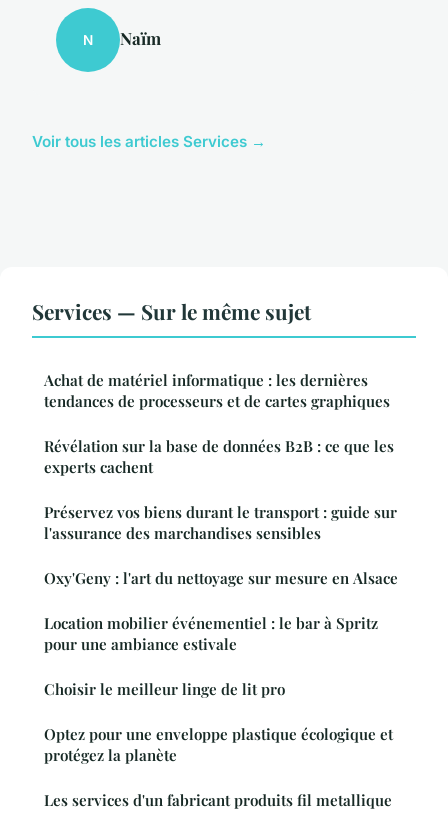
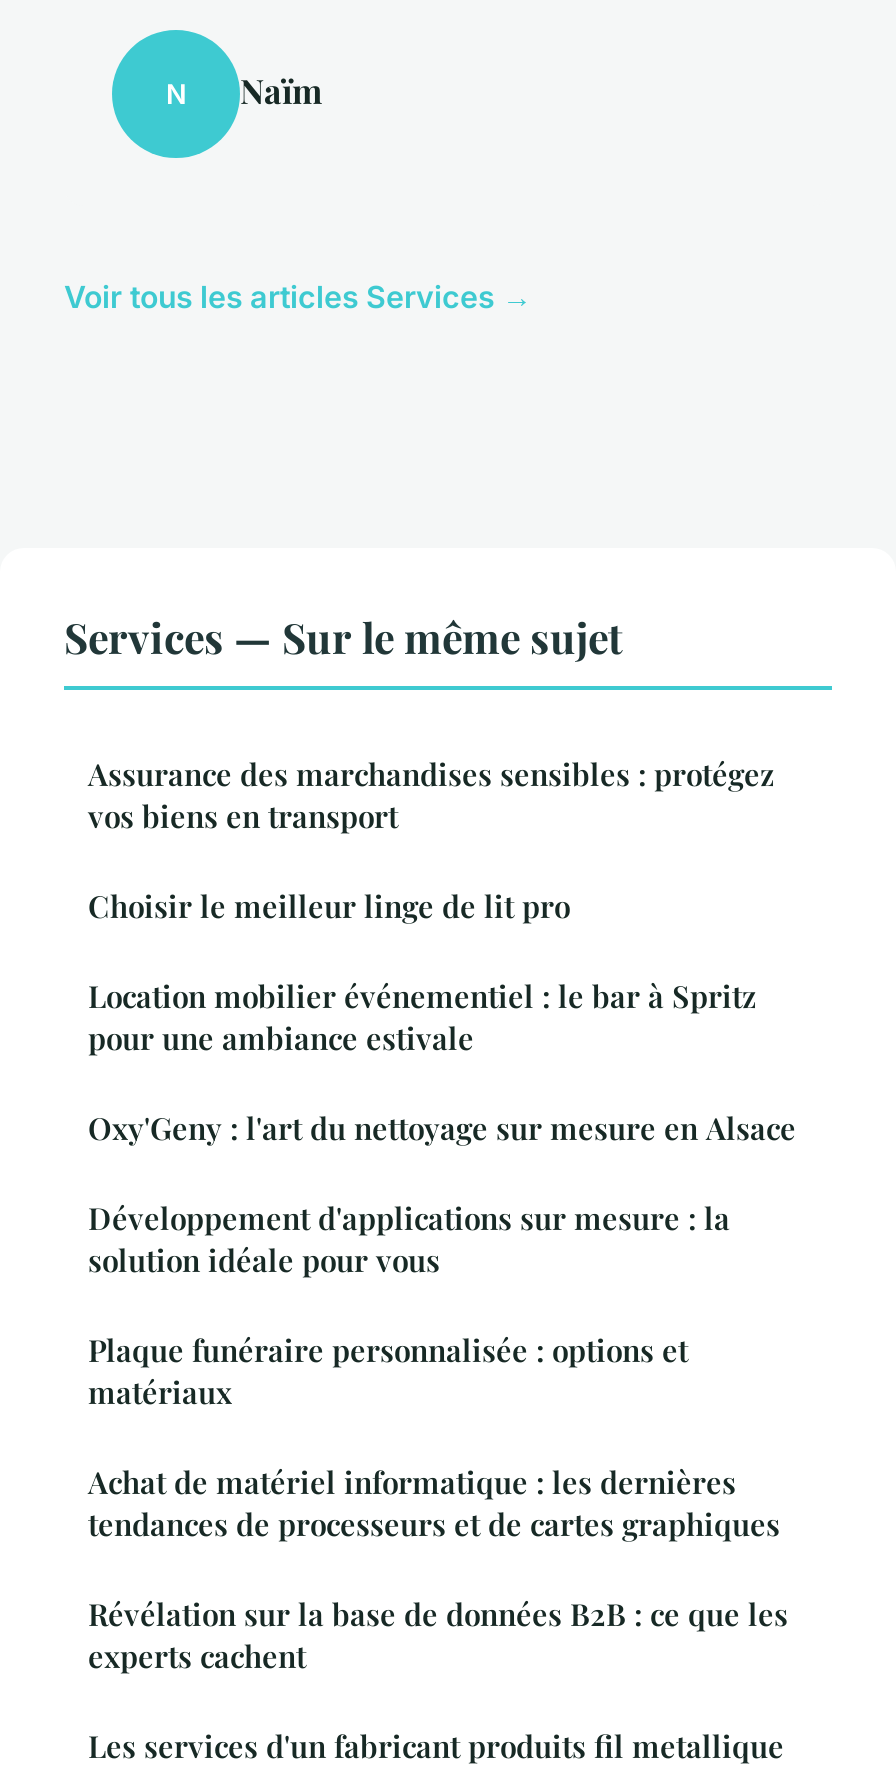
none -> [88,755,774,1413] Assurance des marchandises sensibles : protégez | vos biens en transport | Développement d'applications sur mesure : la | solution idéale pour vous | Plaque funéraire personnalisée : options et | matériaux
moved [44,370,394,477] -> [88,1463,788,1677]: Achat de matériel informatique : les dernières | tendances de processeurs et de cartes graphiques | Révélation sur la base de données B2B : ce que les | experts cachent
[44,502,397,765] Préservez vos biens durant le transport : guide sur | l'assurance des marchandises sensibles | Optez pour une enveloppe plastique écologique et | protégez la planète -> none
moved [44,568,398,699] -> [88,887,796,1149]: Oxy'Geny : l'art du nettoyage sur mesure en Alsace | Location mobilier événementiel : le bar à Spritz | pour une ambiance estivale | Choisir le meilleur linge de lit pro

